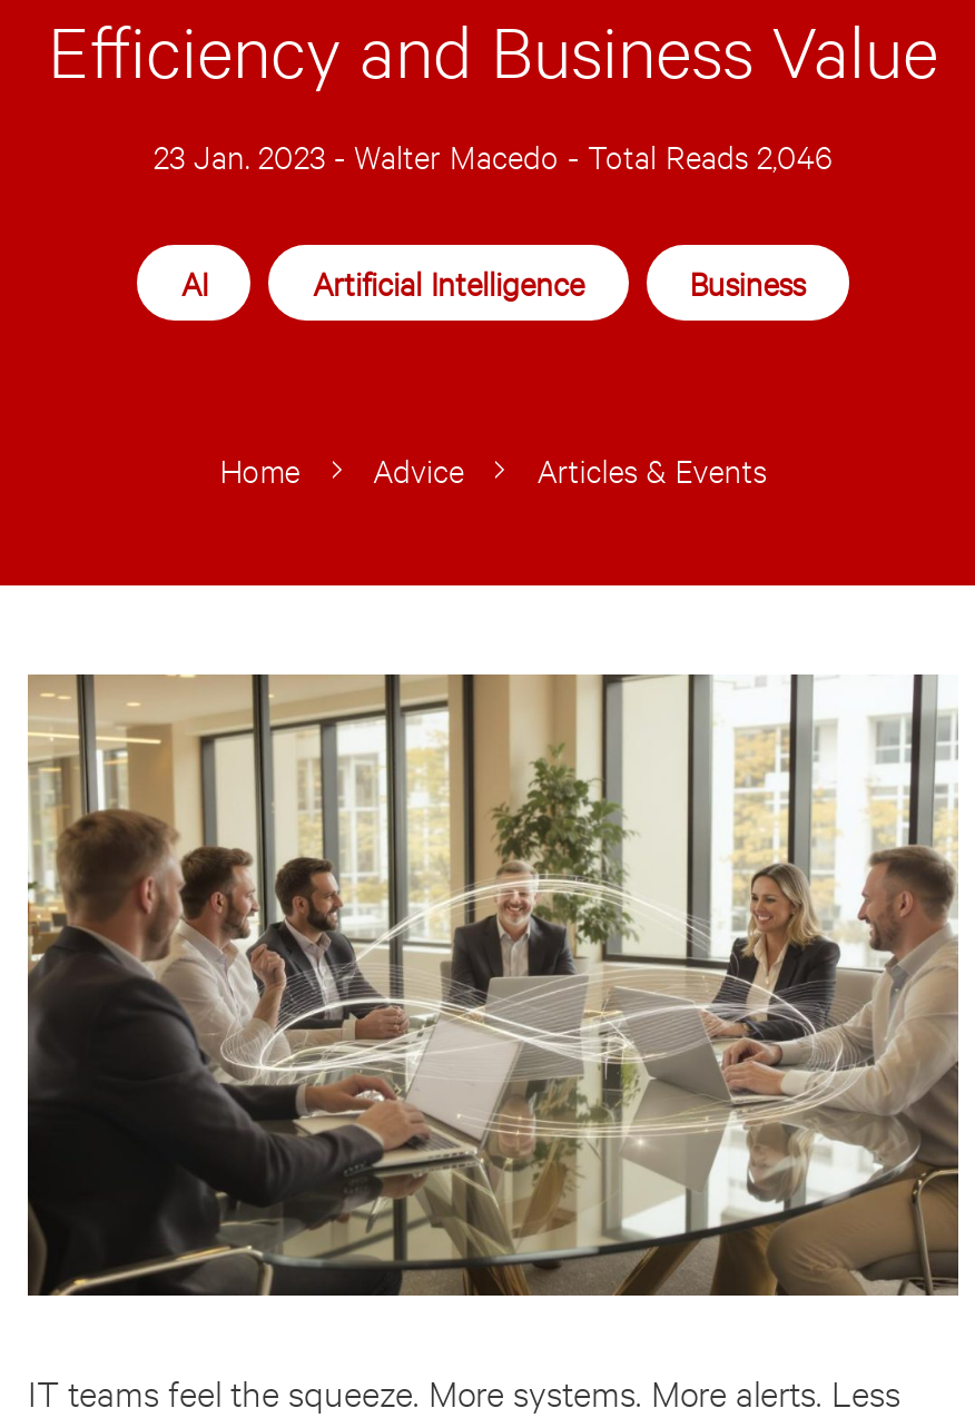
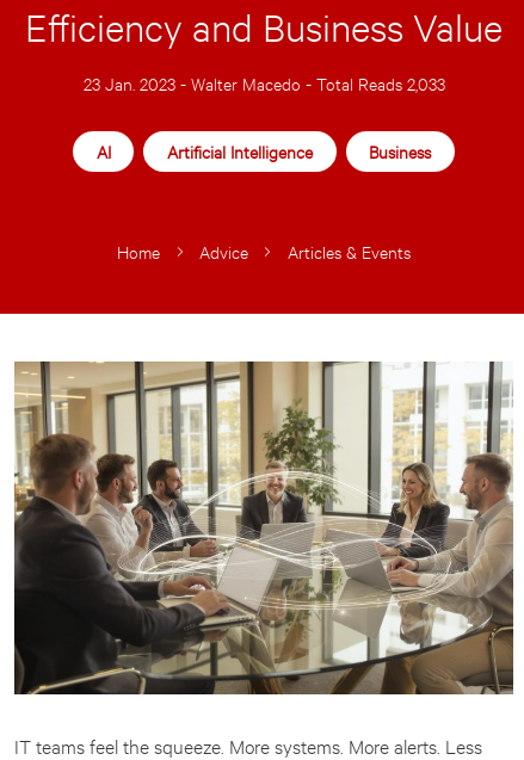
[154,134,833,176] 23 Jan. 2023 - Walter Macedo - Total Reads 2,046 -> [83,72,445,94] 23 Jan. 2023 - Walter Macedo - Total Reads 2,033

